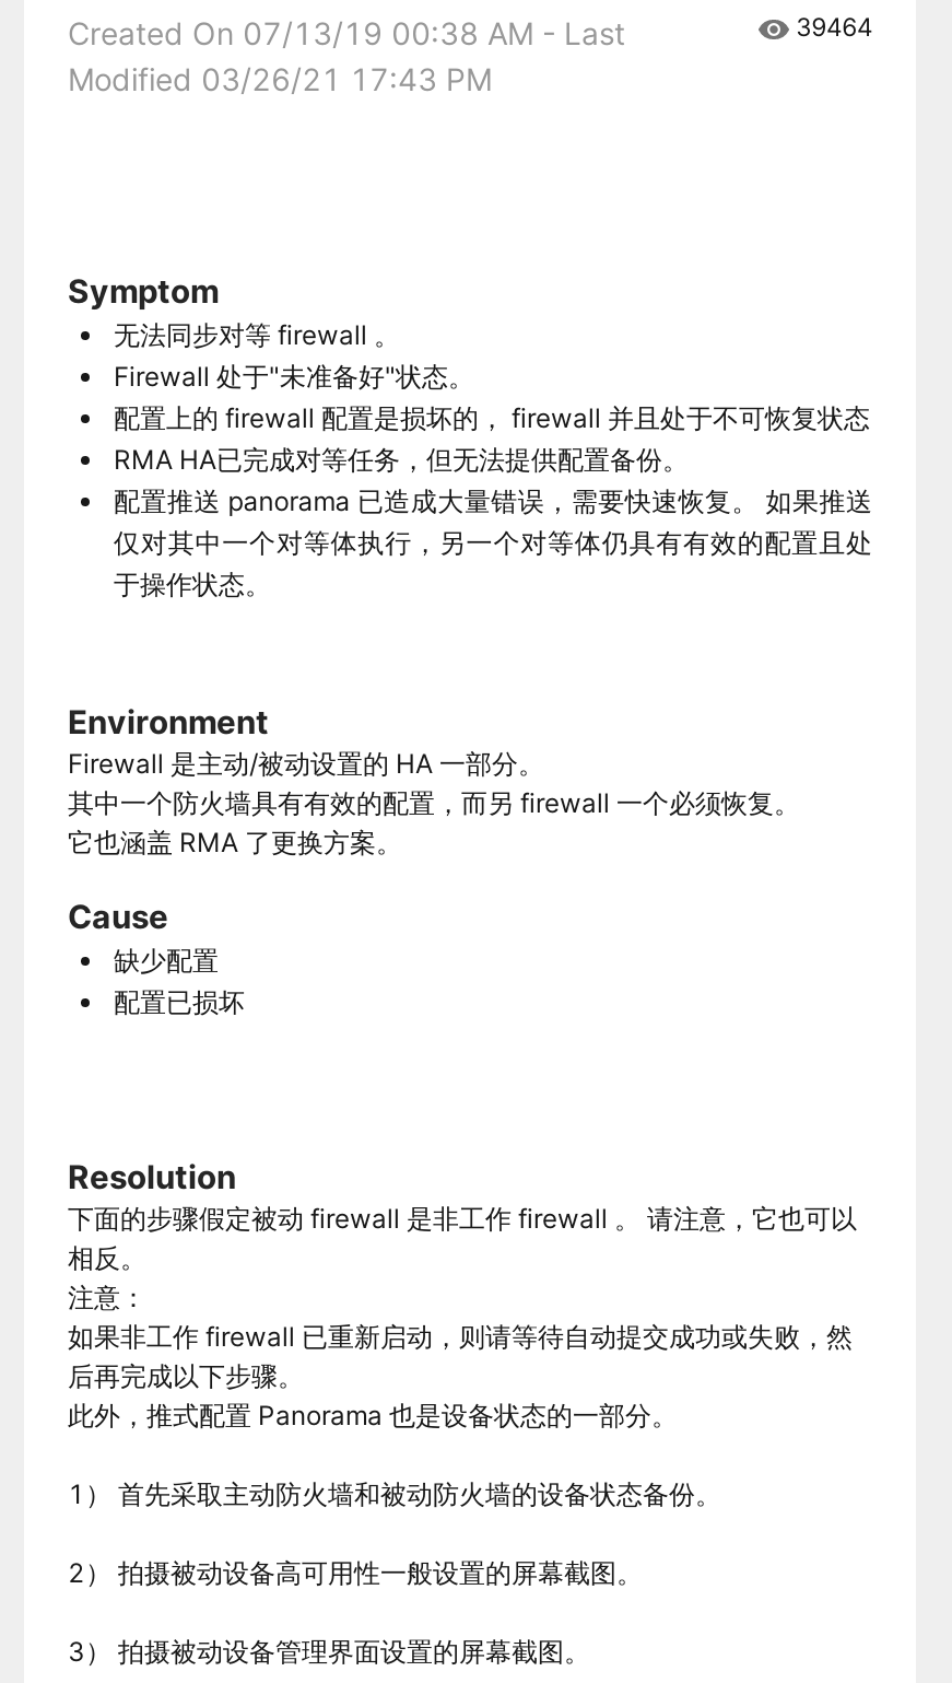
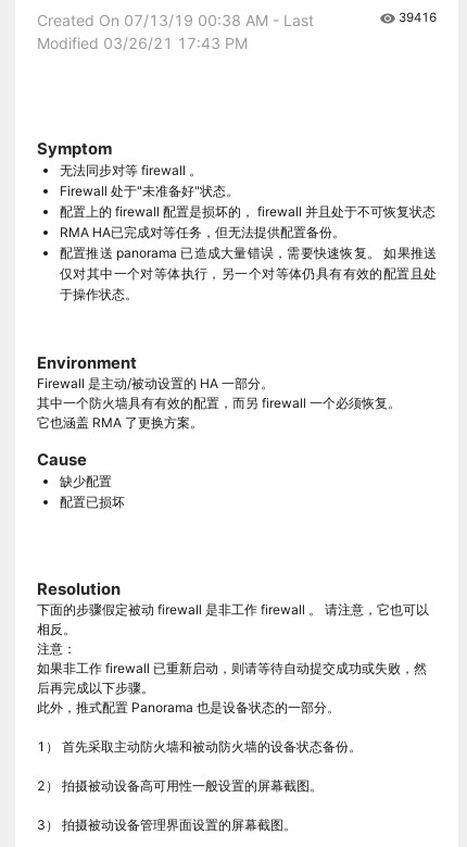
[796,12,872,43] 39464 -> [399,10,437,25] 39416

